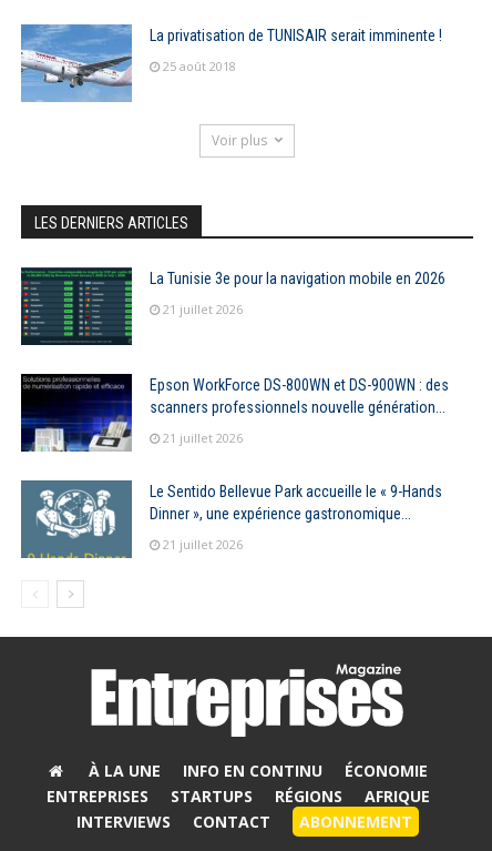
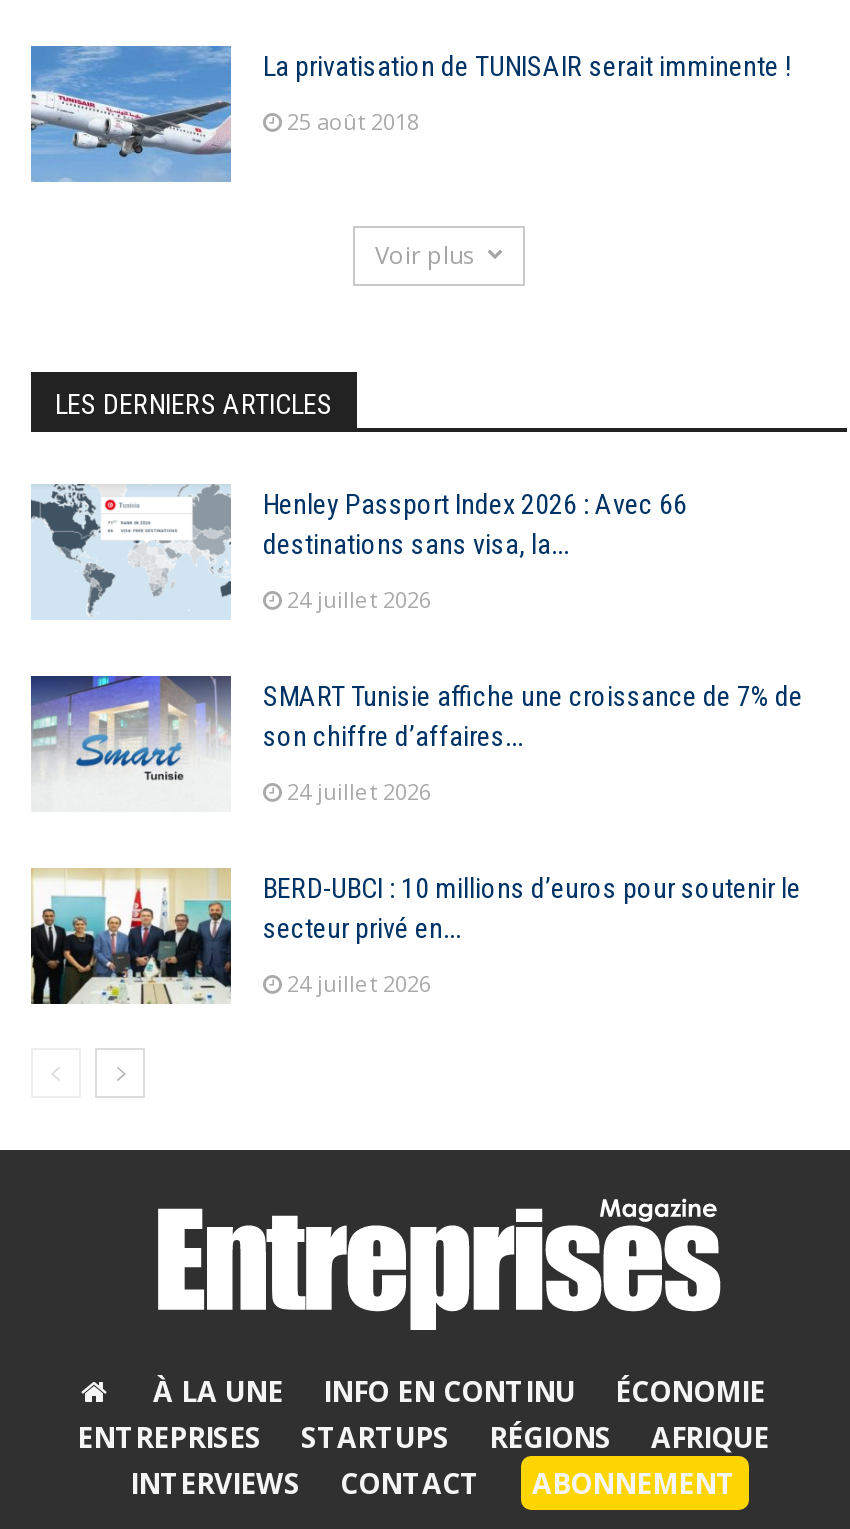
[20,266,445,346] [image] | La Tunisie 3e pour la navigation mobile en 2026 -> [29,484,687,624] [image] | Henley Passport Index 2026 : Avec 66 | destinations sans visa, la...
[163,300,243,317] 21 juillet 2026 -> [287,583,431,613] 24 juillet 2026
[20,373,449,453] [image] | Epson WorkForce DS-800WN et DS-900WN : des | scanners professionnels nouvelle génération... -> [29,674,803,816] [image] | SMART Tunisie affiche une croissance de 7% de | son chiffre d’affaires...
[163,429,243,446] 21 juillet 2026 -> [287,775,431,805] 24 juillet 2026
[20,479,442,559] [image] | Le Sentido Bellevue Park accueille le « 9-Hands | Dinner », une expérience gastronomique... -> [29,866,801,1008] [image] | BERD-UBCI : 10 millions d’euros pour soutenir le | secteur privé en...
[163,536,243,552] 21 juillet 2026 -> [287,967,431,997] 24 juillet 2026

